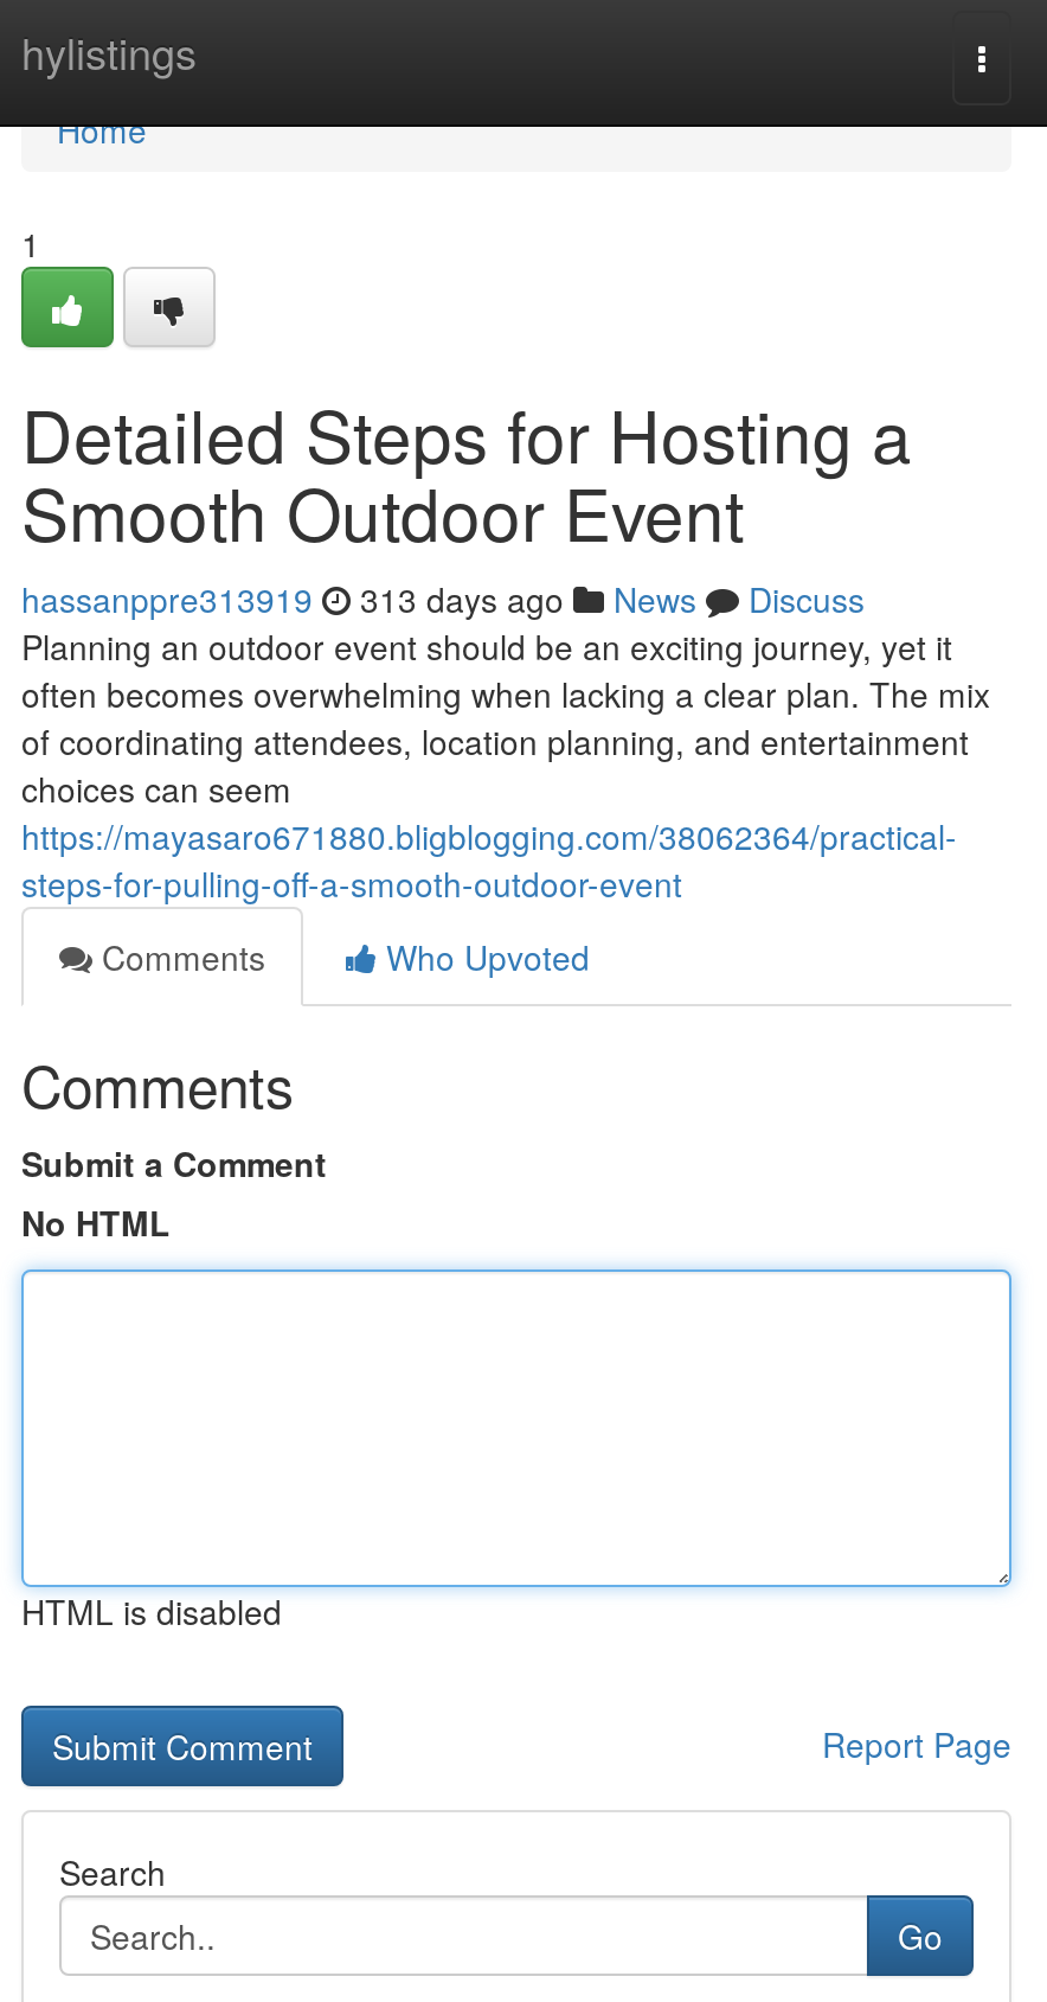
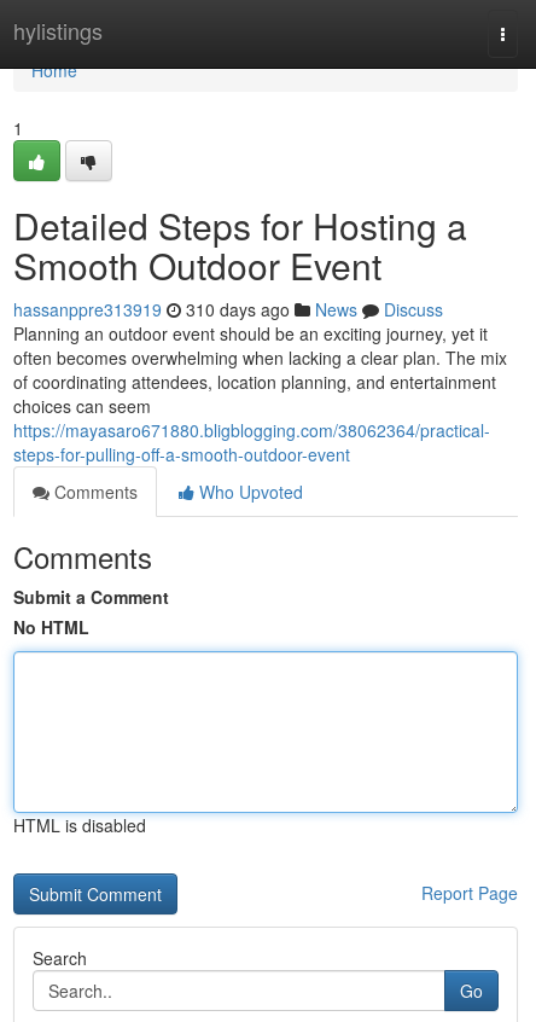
[21,575,865,622] hassanppre313919 313 days ago News Discuss -> [13,297,443,321] hassanppre313919 310 days ago News Discuss

